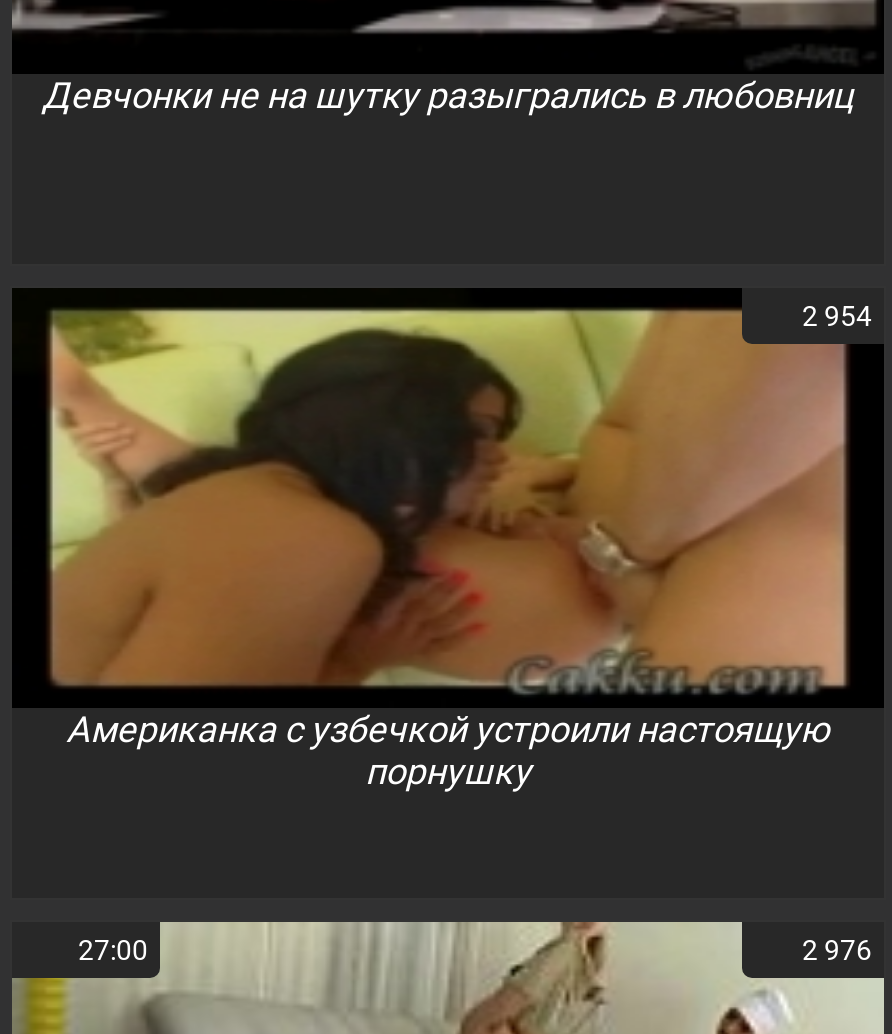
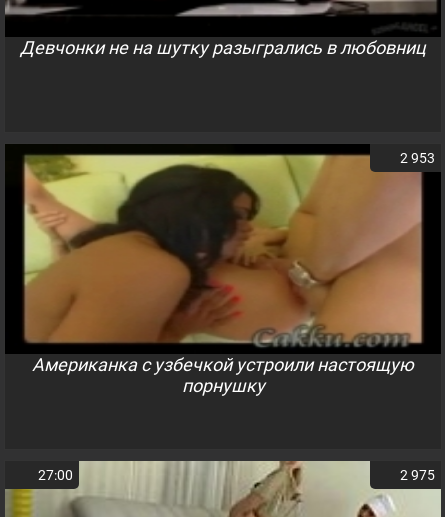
[802,300,872,332] 2 954 -> [400,150,435,166] 2 953
[802,934,872,966] 2 976 -> [400,467,435,483] 2 975

